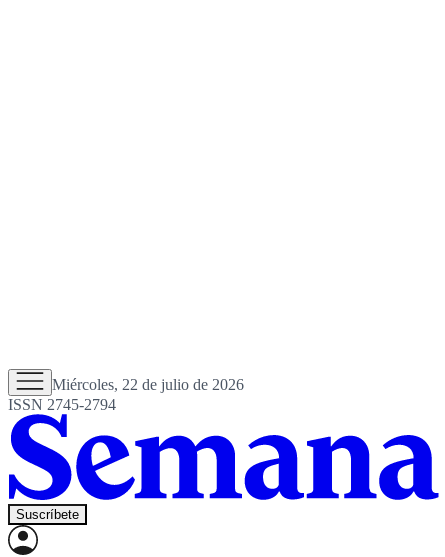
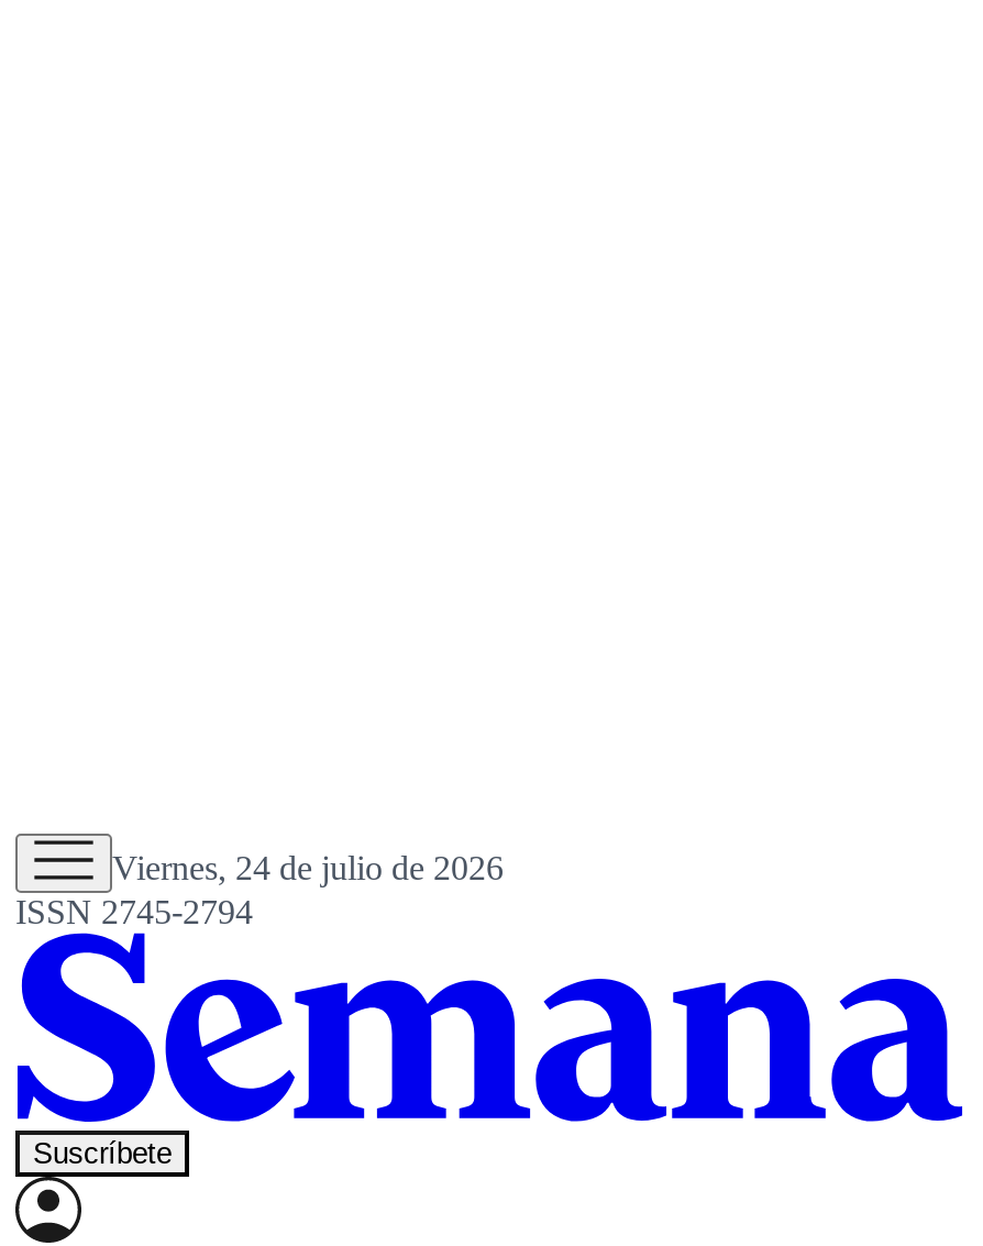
[52,376,244,393] Miércoles, 22 de julio de 2026 -> [112,849,504,886] Viernes, 24 de julio de 2026

